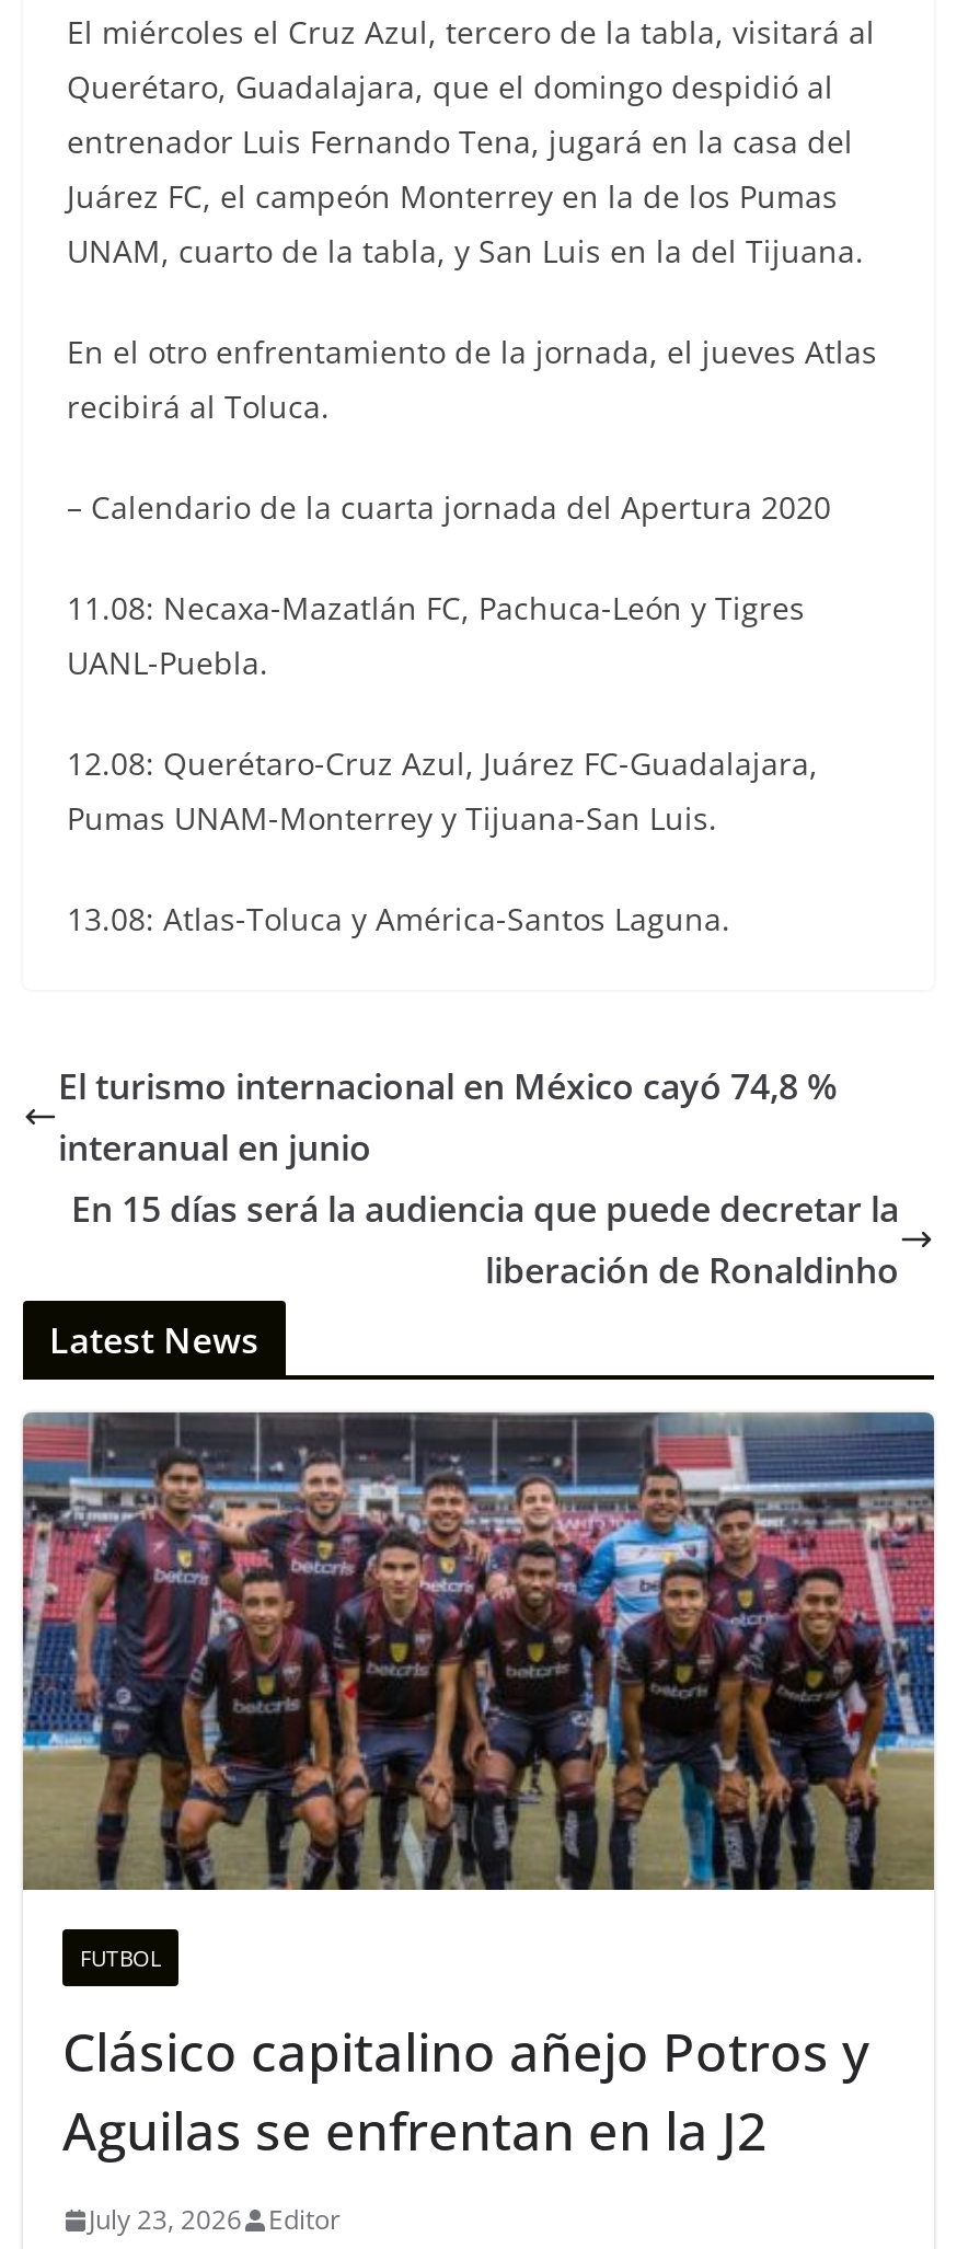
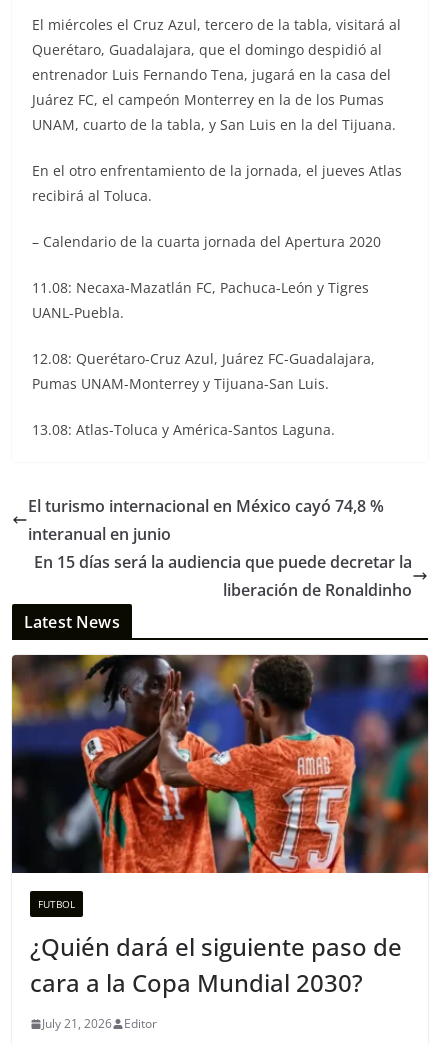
[21,1410,936,1892] [image] -> [11,654,429,874] [image]
[62,2015,868,2166] Clásico capitalino añejo Potros y | Aguilas se enfrentan en la J2 -> [30,930,402,999] ¿Quién dará el siguiente paso de | cara a la Copa Mundial 2030?
[89,2201,341,2239] July 23, 2026 Editor -> [42,1015,157,1032] July 21, 2026 Editor

